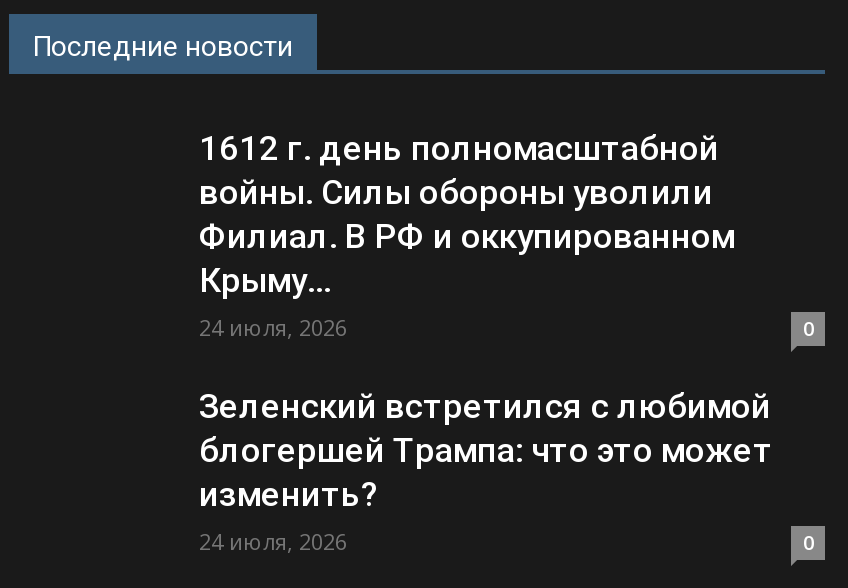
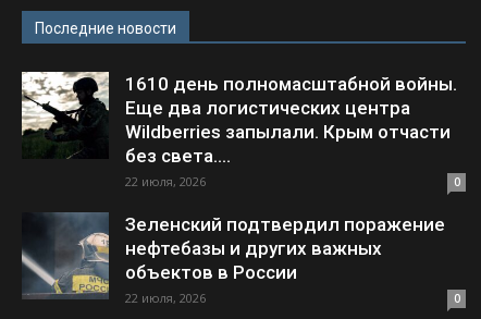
none -> [21,71,110,135] [image]
[199,128,735,342] 1612 г. день полномасштабной | войны. Силы обороны уволили | Филиал. В РФ и оккупированном | Крыму... | 24 июля, 2026 -> [125,73,457,190] 1610 день полномасштабной войны. | Еще два логистических центра | Wildberries запылали. Крым отчасти | без света.... | 22 июля, 2026
none -> [21,211,110,299] [image]
[199,386,773,556] Зеленский встретился с любимой | блогершей Трампа: что это может | изменить? | 24 июля, 2026 -> [125,214,445,306] Зеленский подтвердил поражение | нефтебазы и других важных | объектов в России | 22 июля, 2026

